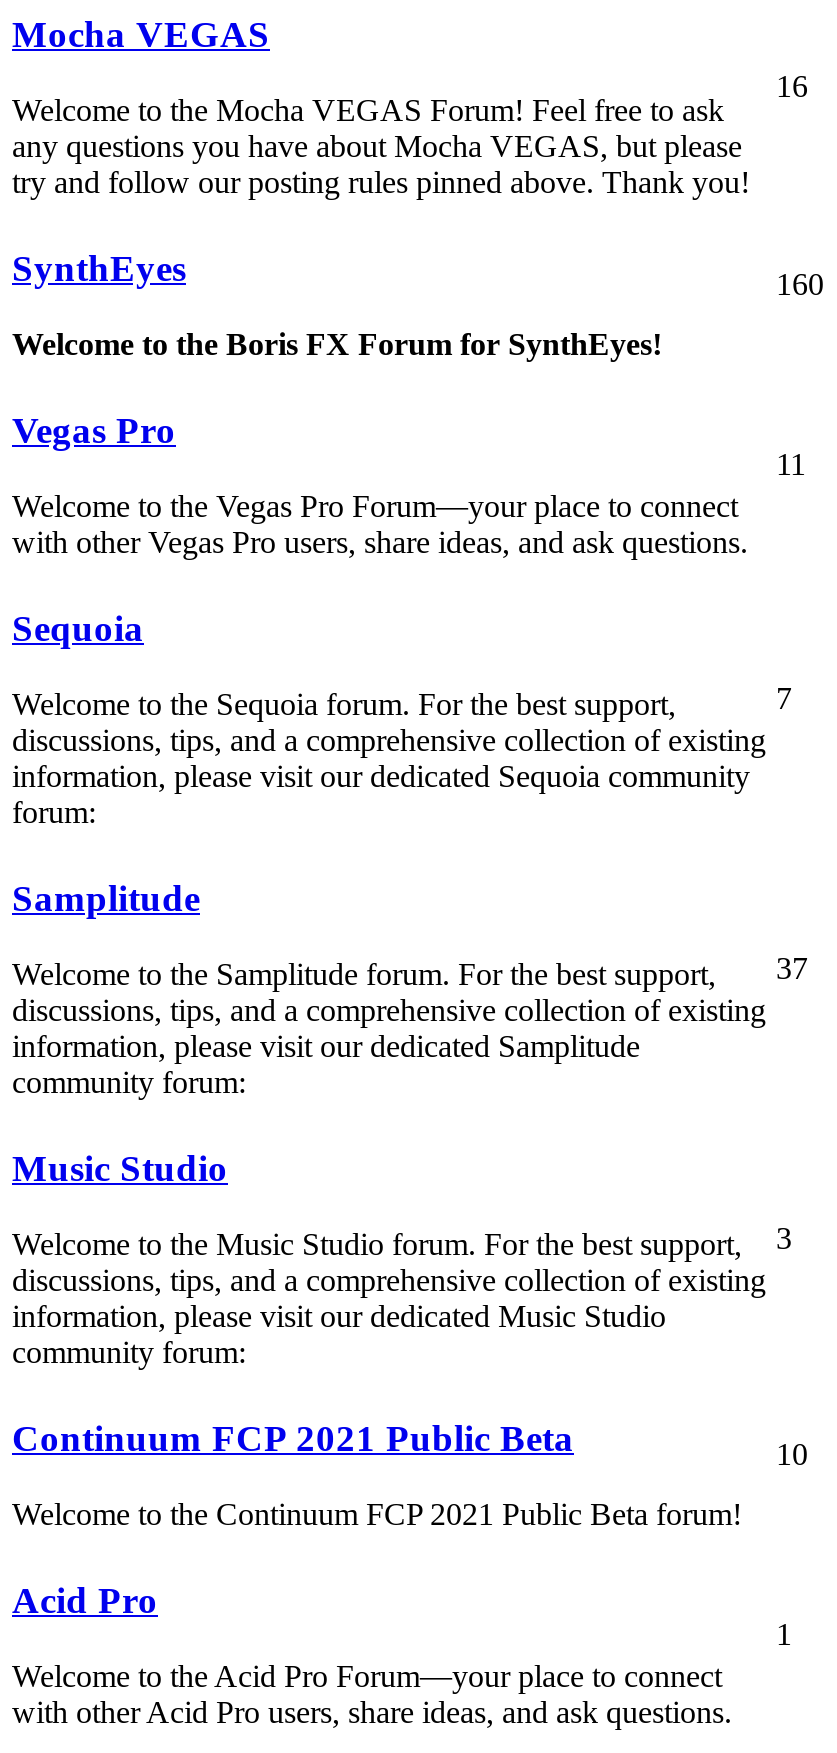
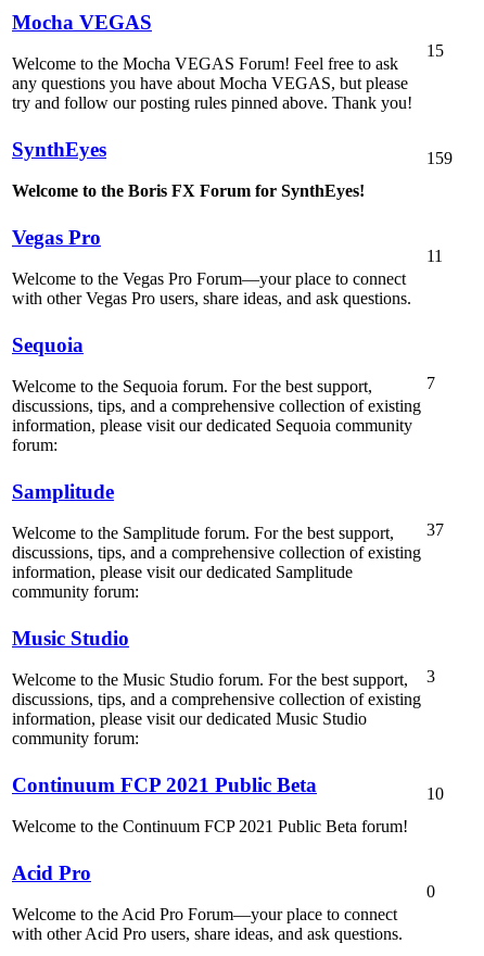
[776,69,808,103] 16 -> [426,41,444,60] 15
[776,267,824,301] 160 -> [426,149,453,167] 159
[776,1617,792,1651] 1 -> [426,882,435,901] 0

